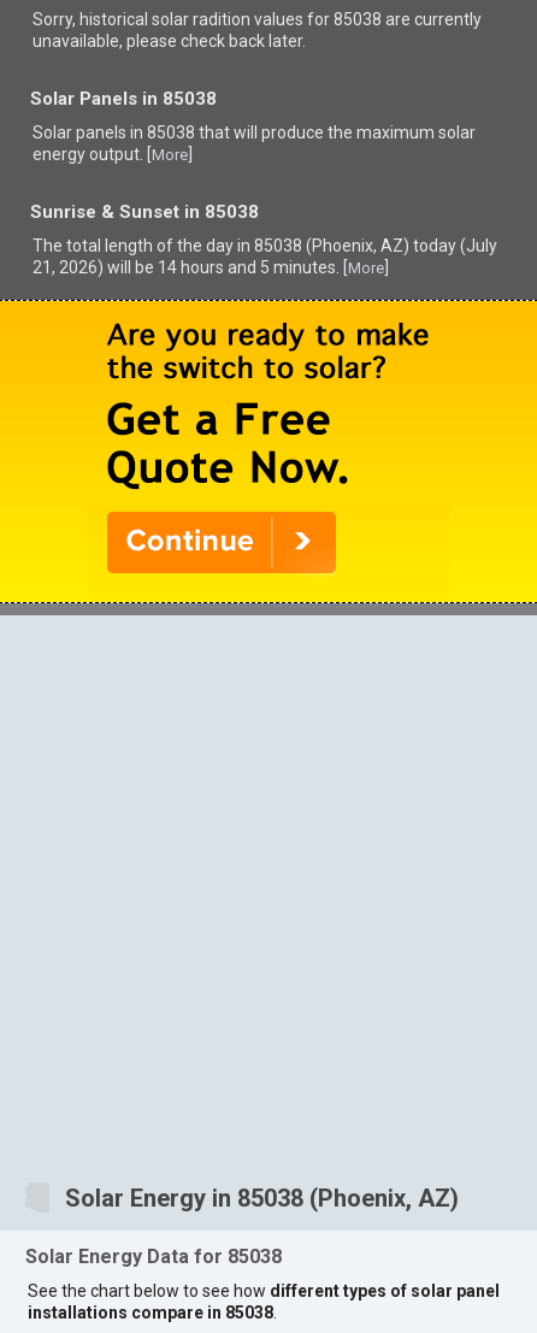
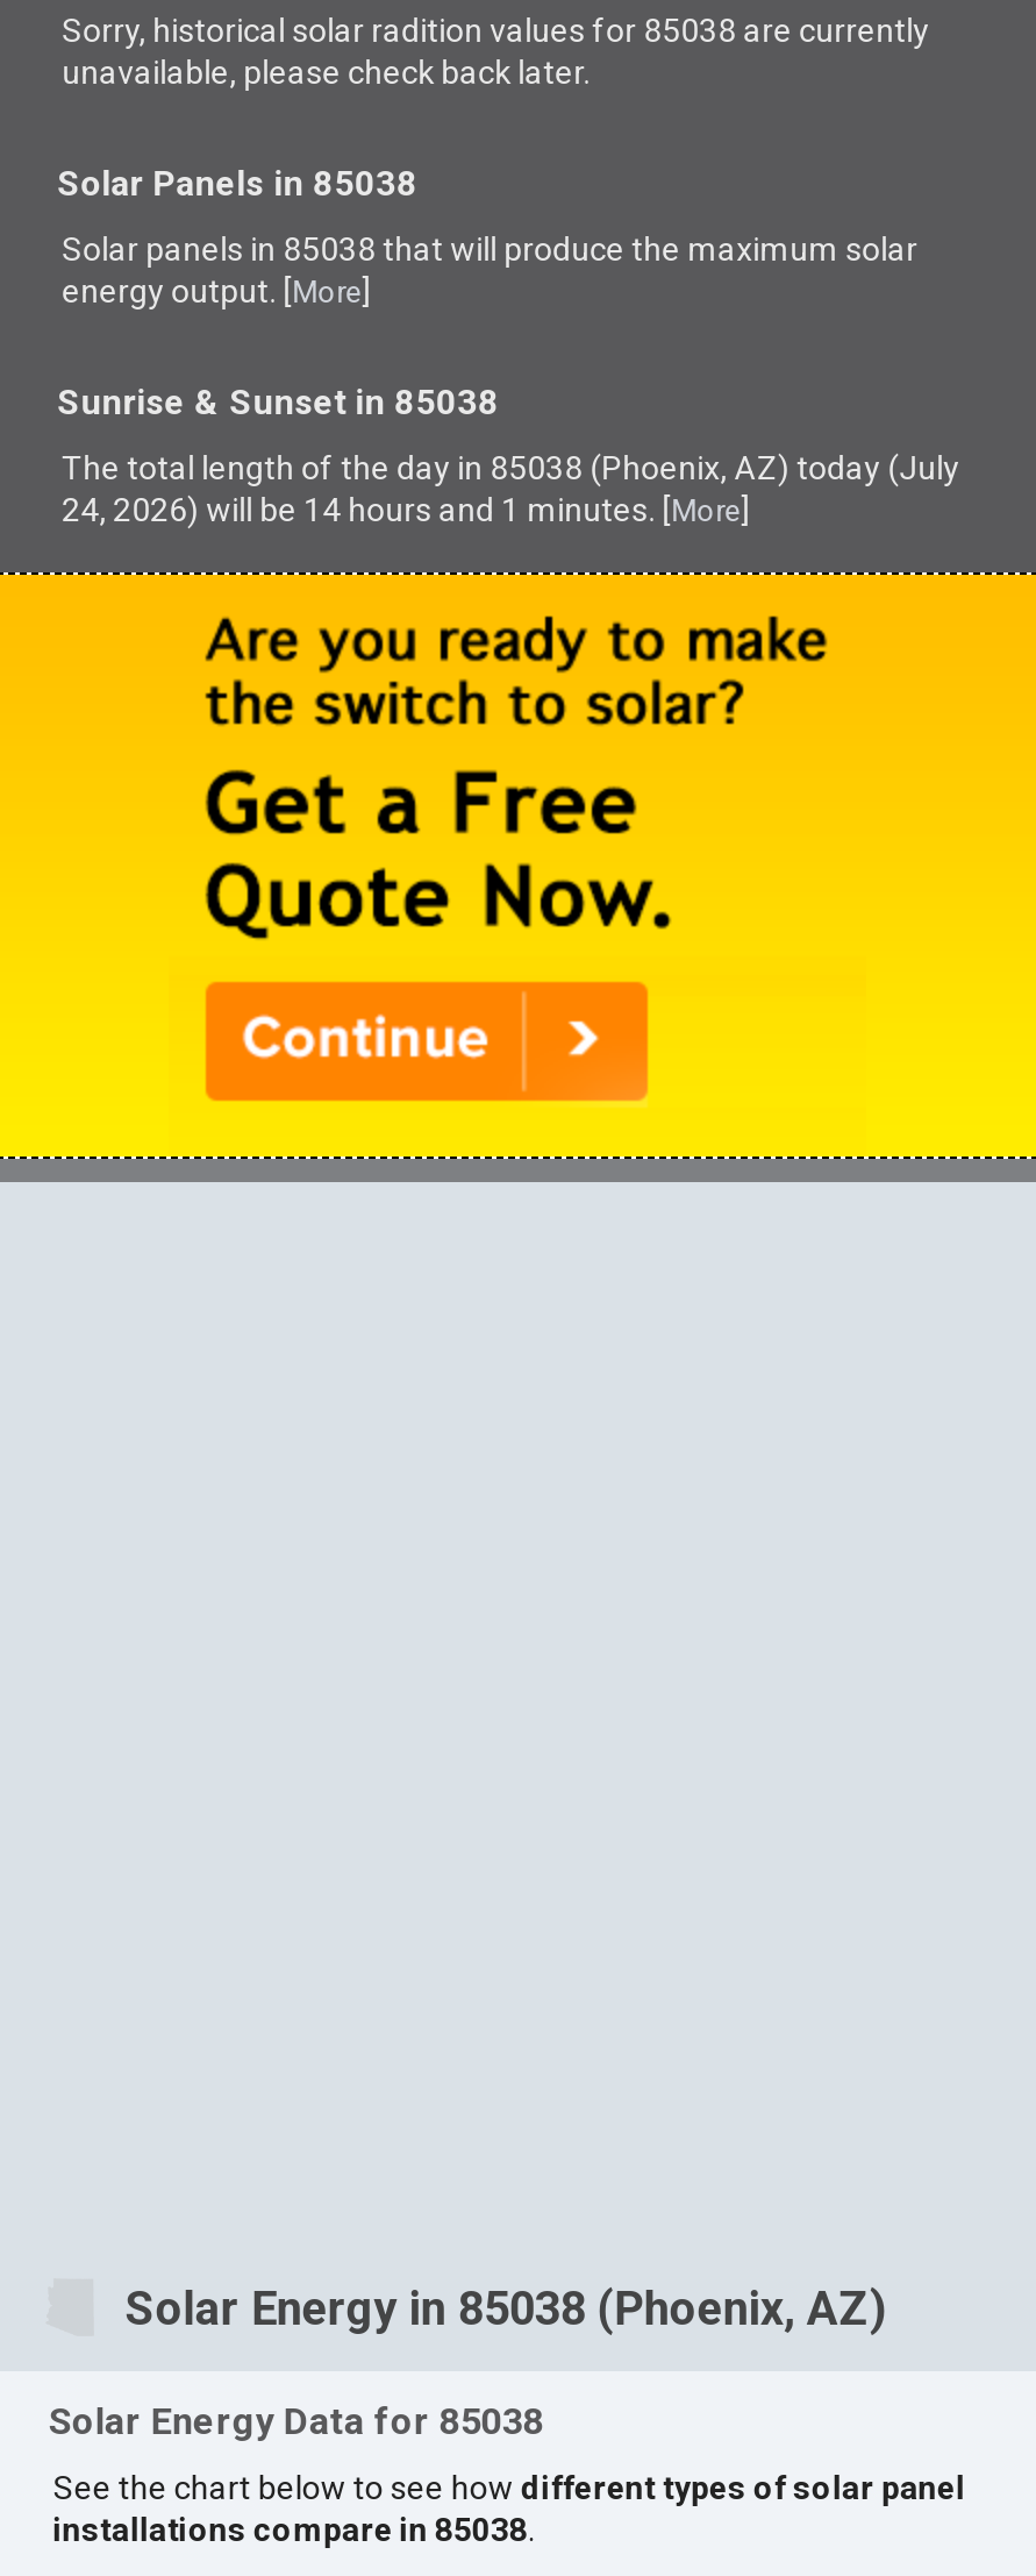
[33,258,389,277] 21, 2026) will be 14 hours and 5 minutes. [More] -> [62,491,750,528] 24, 2026) will be 14 hours and 1 minutes. [More]

